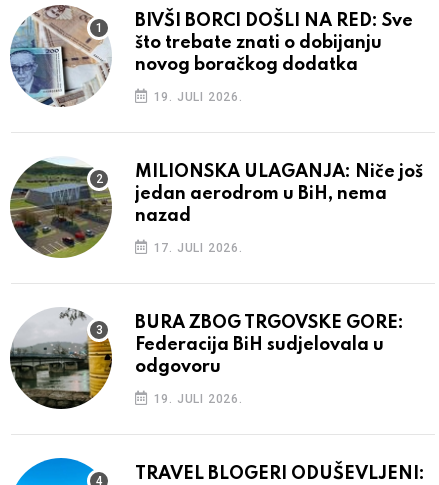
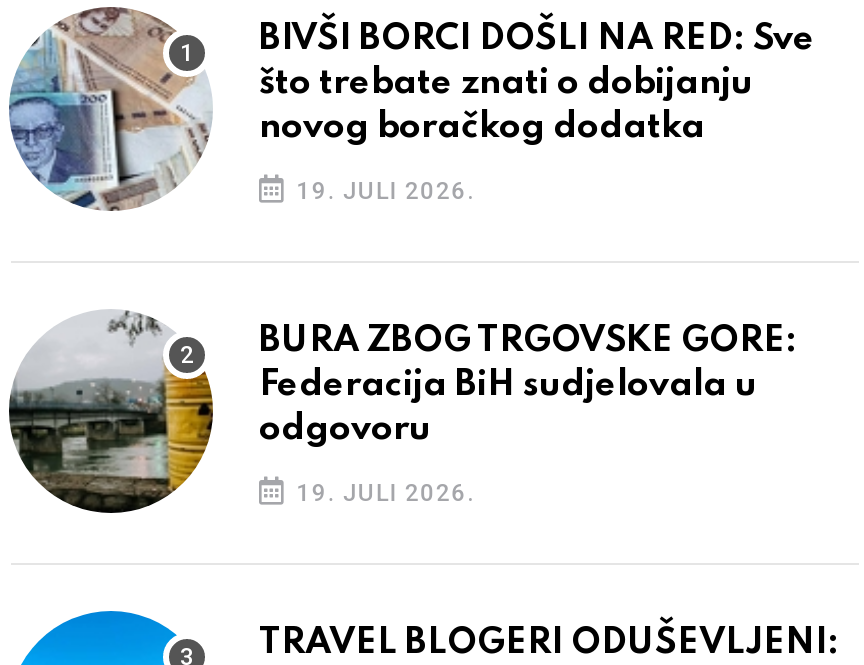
[10,158,423,258] [image] | MILIONSKA ULAGANJA: Niče još | jedan aerodrom u BiH, nema | nazad | 17. JULI 2026. -> none

